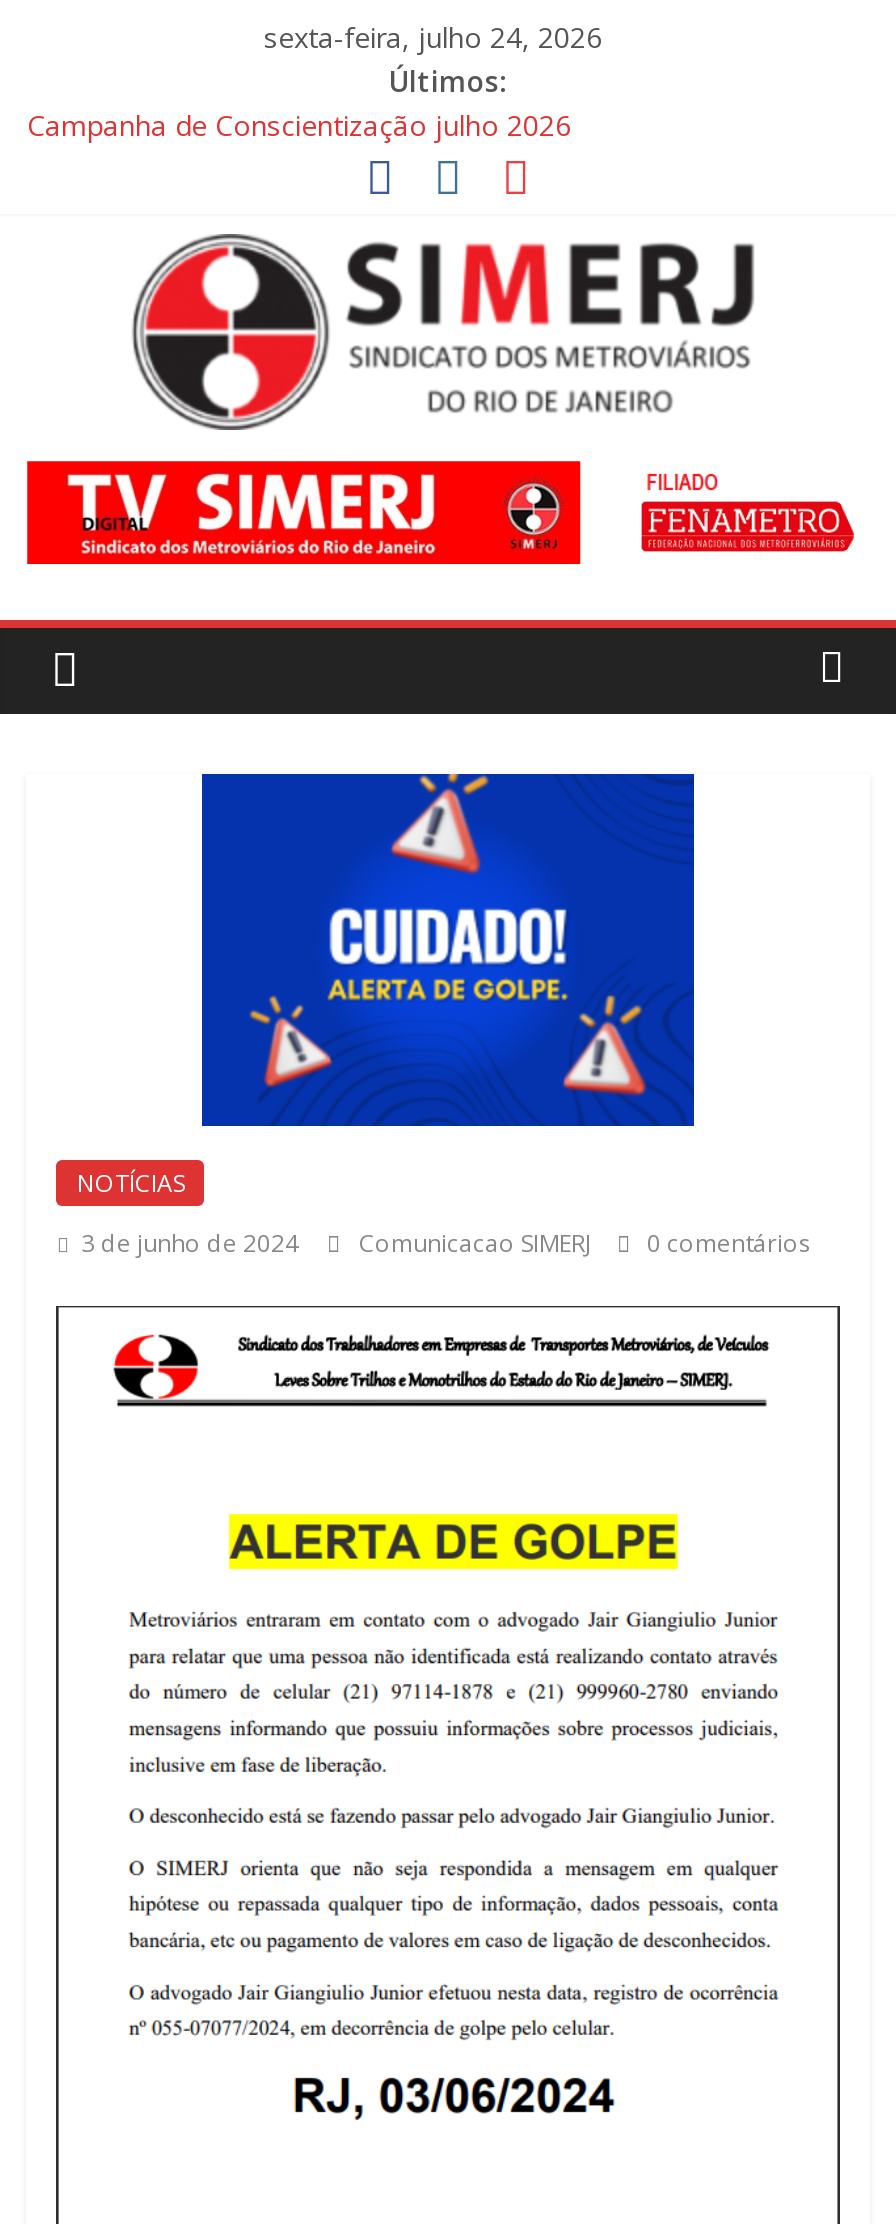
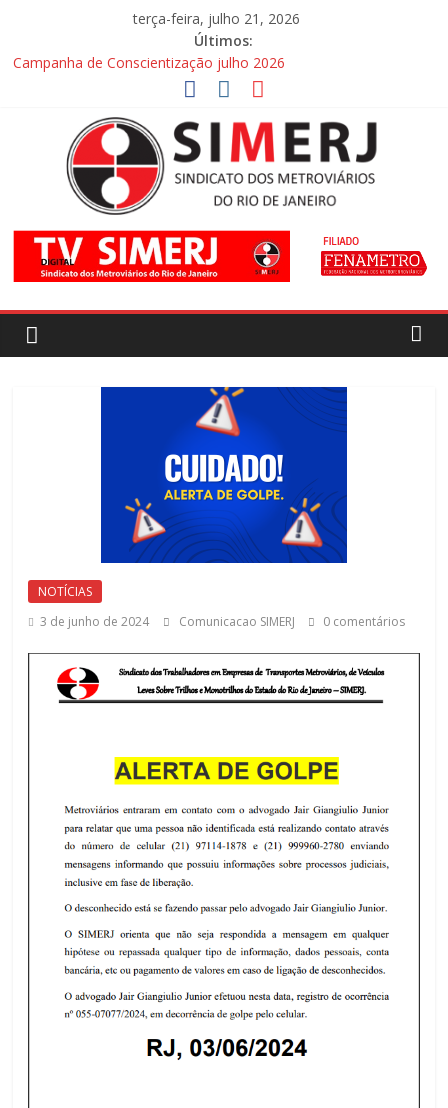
[264,18,602,56] sexta-feira, julho 24, 2026 -> [133,9,300,28] terça-feira, julho 21, 2026

